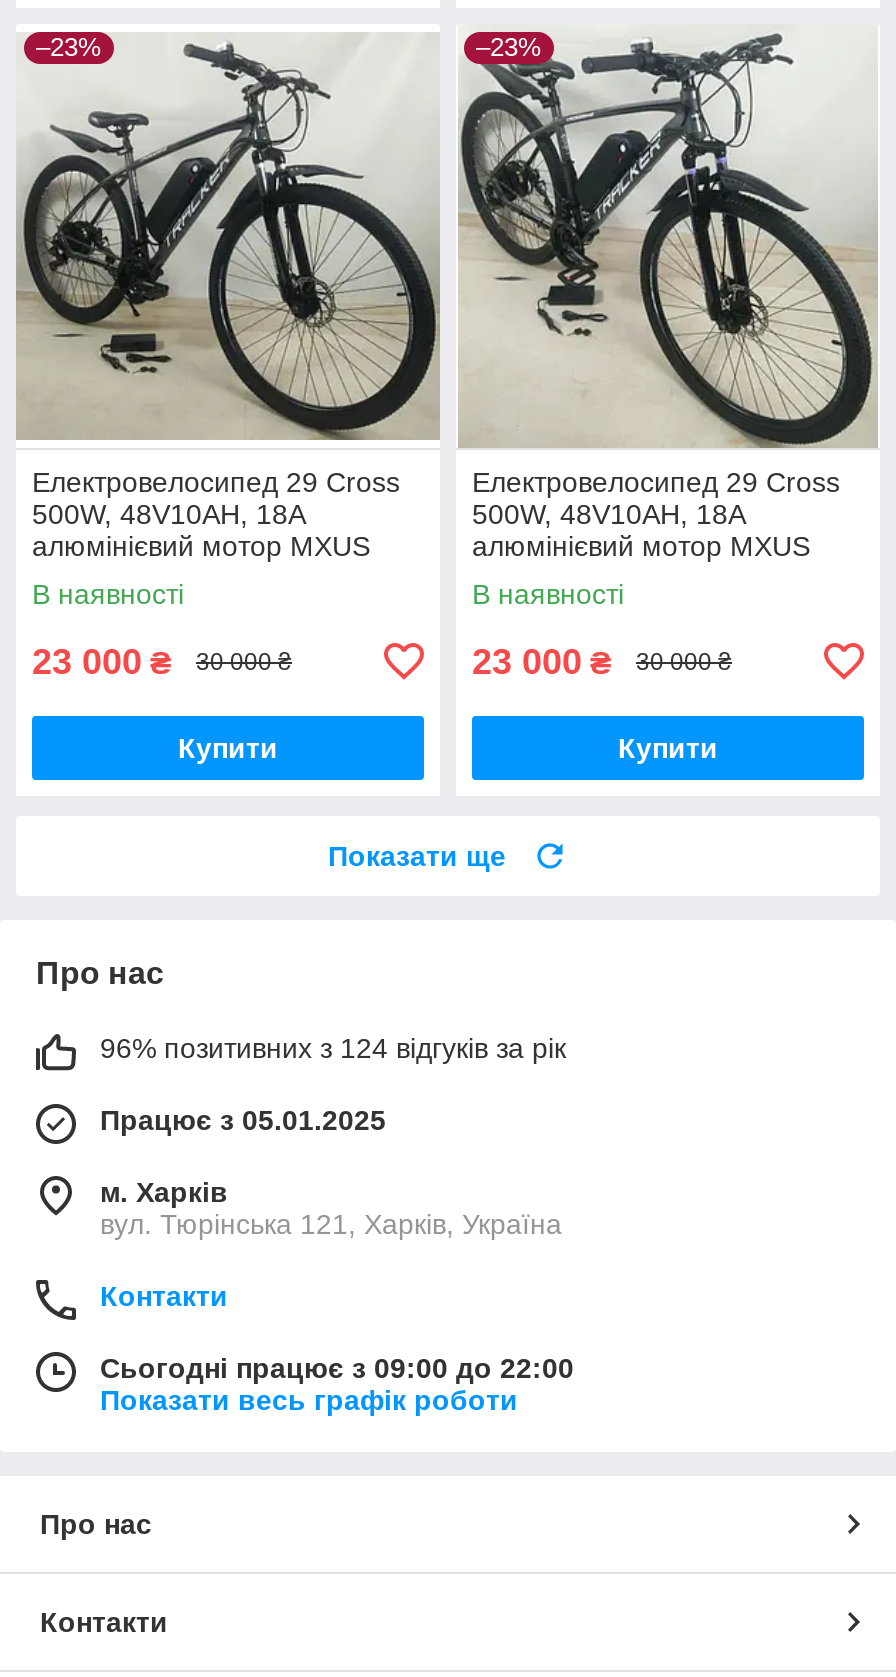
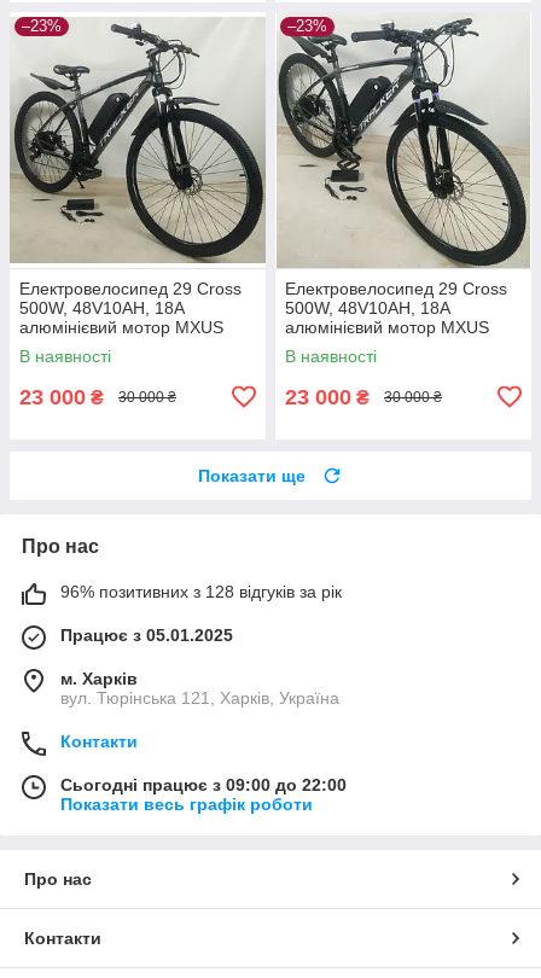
[178,732,278,764] Купити -> none
[618,732,718,764] Купити -> none
[100,1032,566,1064] 96% позитивних з 124 відгуків за рік -> [60,582,342,601] 96% позитивних з 128 відгуків за рік

